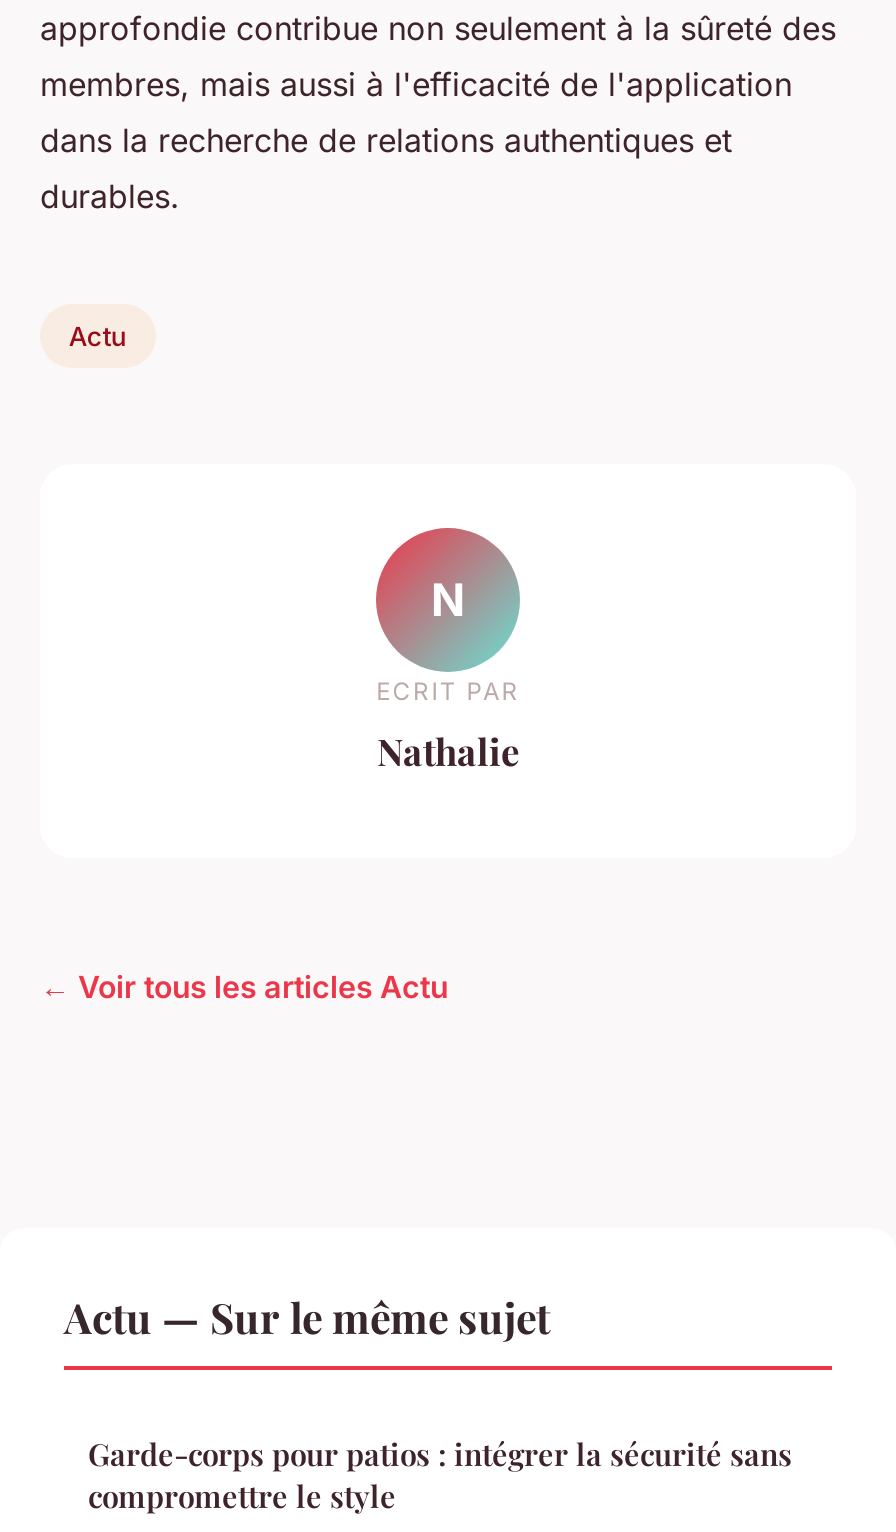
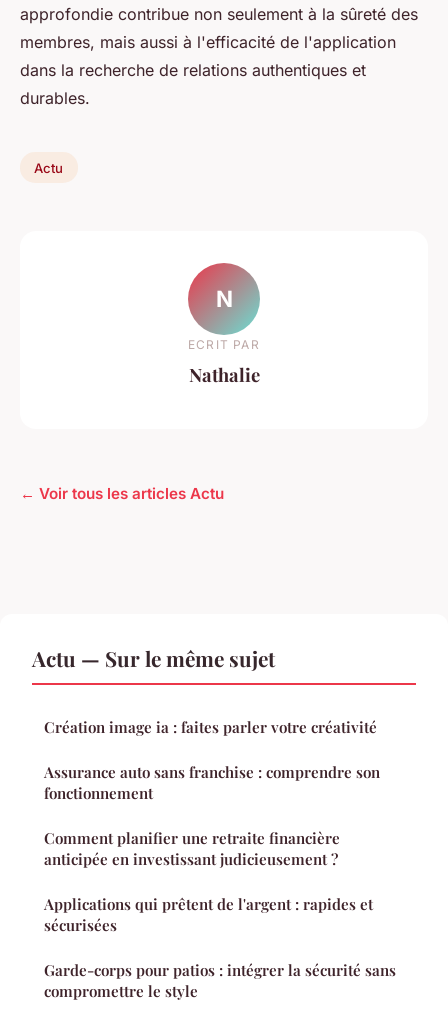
none -> [44,717,380,935] Création image ia : faites parler votre créativité | Assurance auto sans franchise : comprendre son | fonctionnement | Comment planifier une retraite financière | anticipée en investissant judicieusement ? | Applications qui prêtent de l'argent : rapides et | sécurisées

